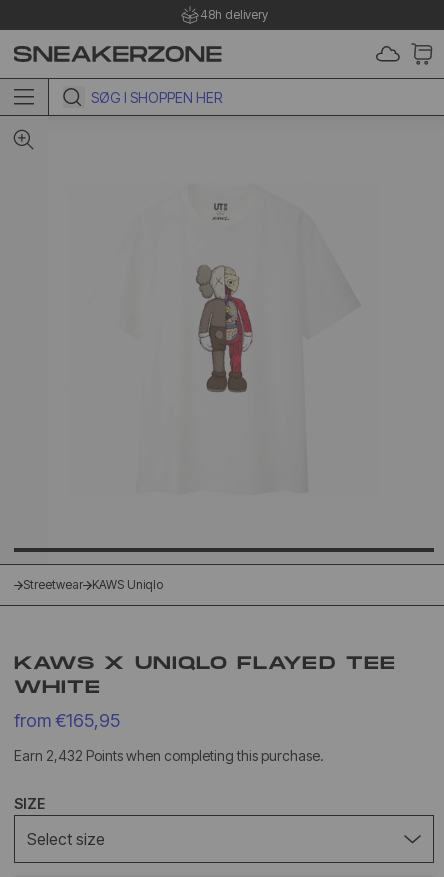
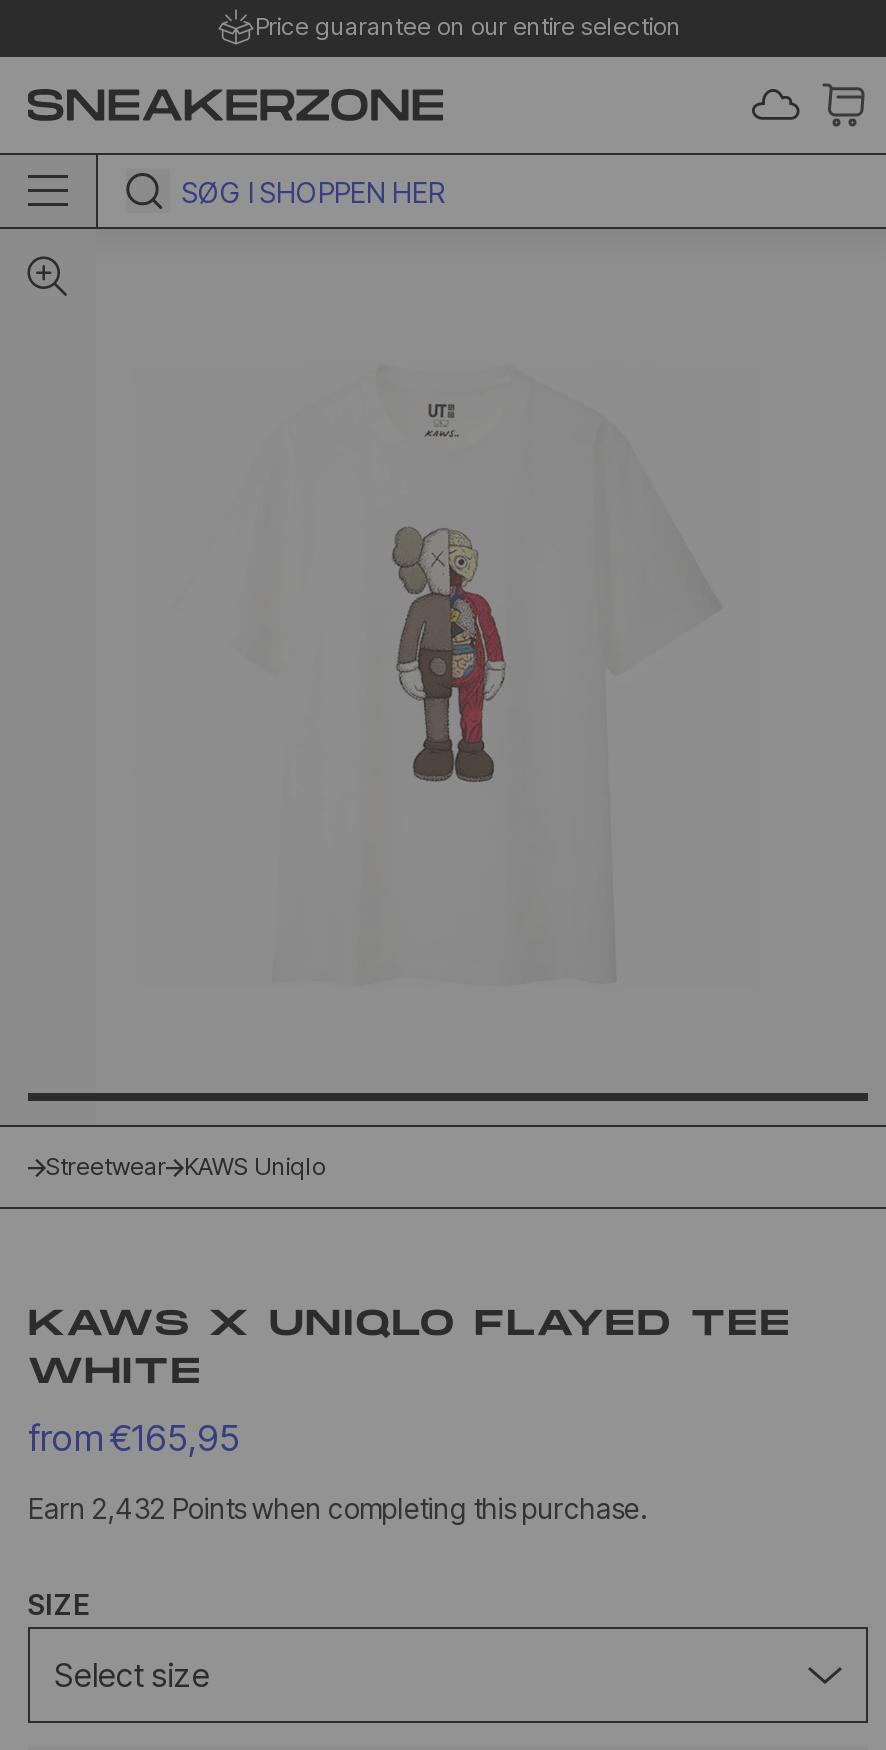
[200,7,268,22] 48h delivery -> [255,11,681,41] Price guarantee on our entire selection

